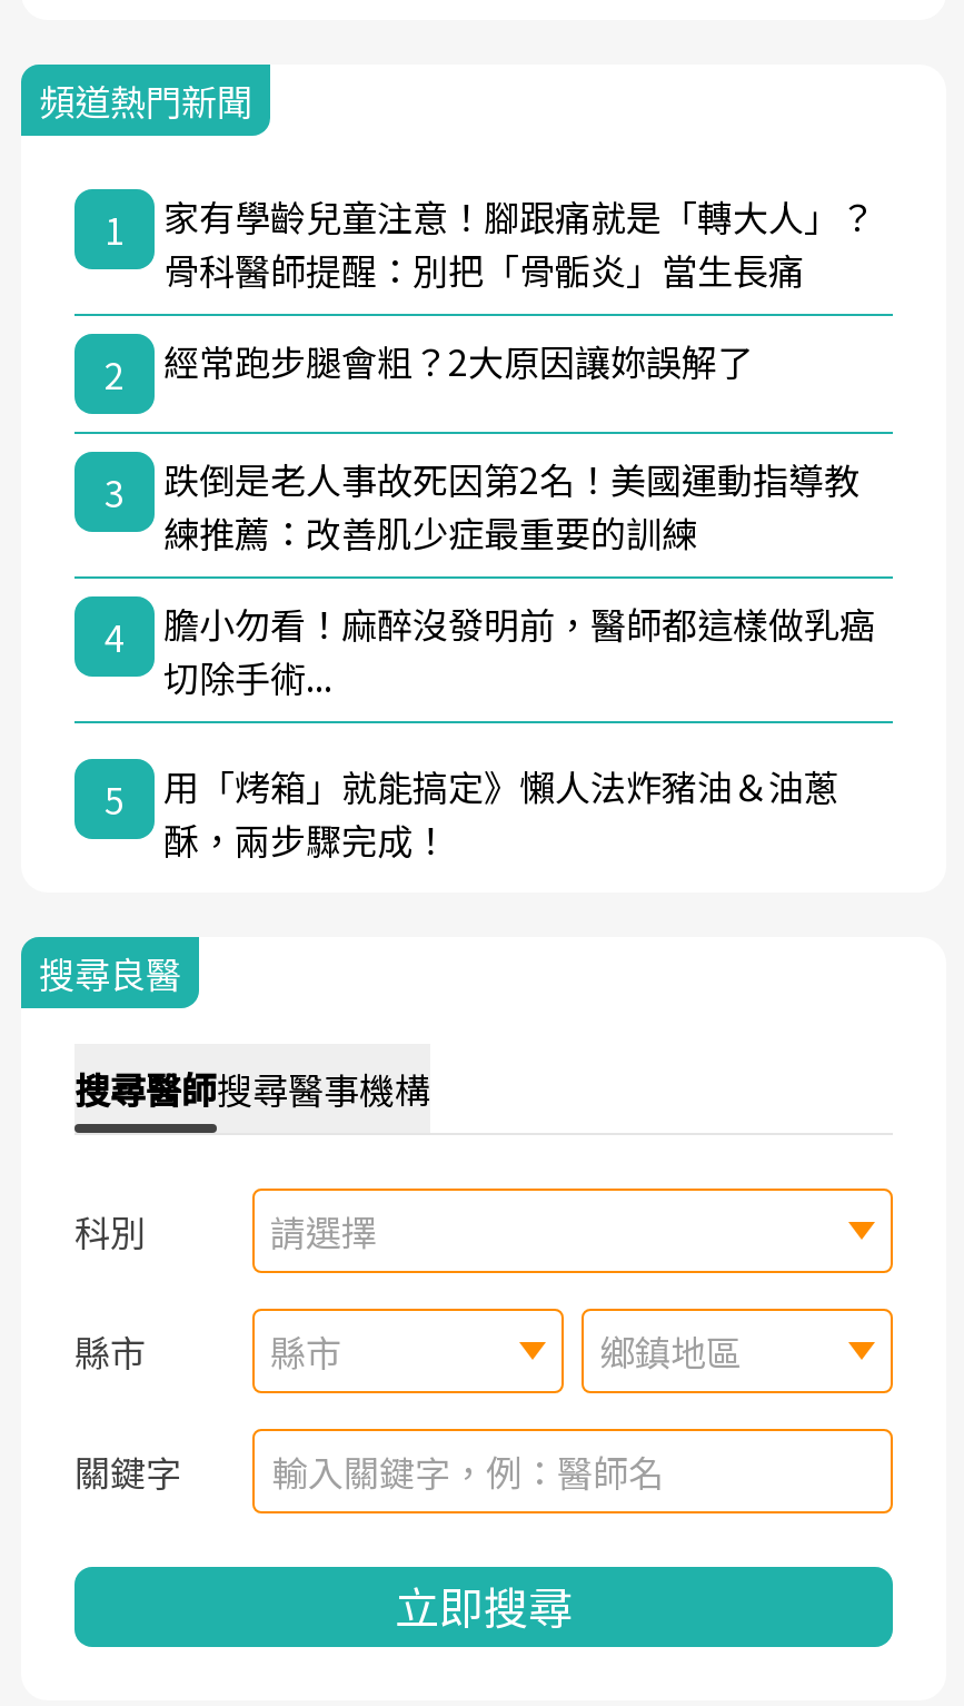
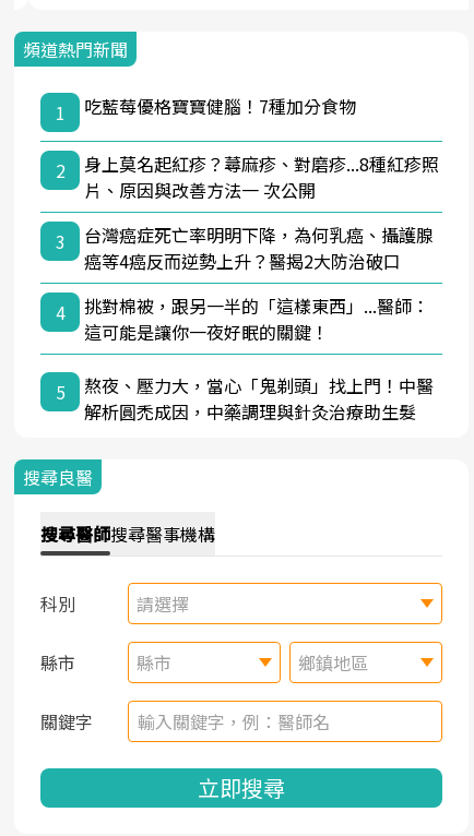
[163,189,875,295] 家有學齡兒童注意！腳跟痛就是「轉大人」？ | 骨科醫師提醒：別把「骨骺炎」當生長痛 -> [84,92,356,119] 吃藍莓優格寶寶健腦！7種加分食物
[163,333,753,387] 經常跑步腿會粗？2大原因讓妳誤解了 -> [84,150,439,203] 身上莫名起紅疹？蕁麻疹、對磨疹...8種紅疹照 | 片、原因與改善方法一 次公開
[163,451,859,558] 跌倒是老人事故死因第2名！美國運動指導教 | 練推薦：改善肌少症最重要的訓練 -> [84,221,434,274] 台灣癌症死亡率明明下降，為何乳癌、攝護腺 | 癌等4癌反而逆勢上升？醫揭2大防治破口
[163,596,875,703] 膽小勿看！麻醉沒發明前，醫師都這樣做乳癌 | 切除手術... -> [84,292,429,345] 挑對棉被，跟另一半的「這樣東西」...醫師： | 這可能是讓你一夜好眠的關鍵！
[163,758,839,865] 用「烤箱」就能搞定》懶人法炸豬油＆油蔥 | 酥，兩步驟完成！ -> [84,372,434,424] 熬夜、壓力大，當心「鬼剃頭」找上門！中醫 | 解析圓禿成因，中藥調理與針灸治療助生髮

